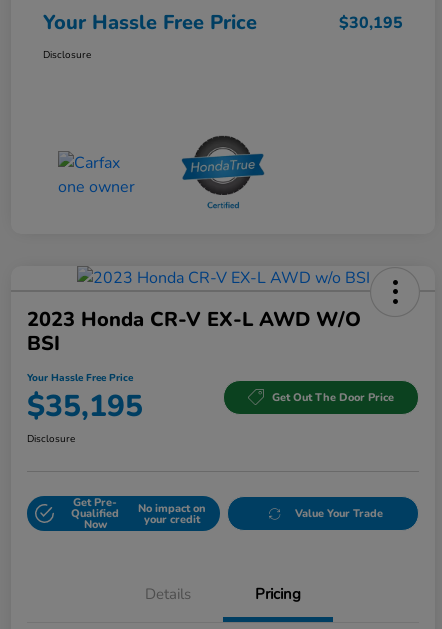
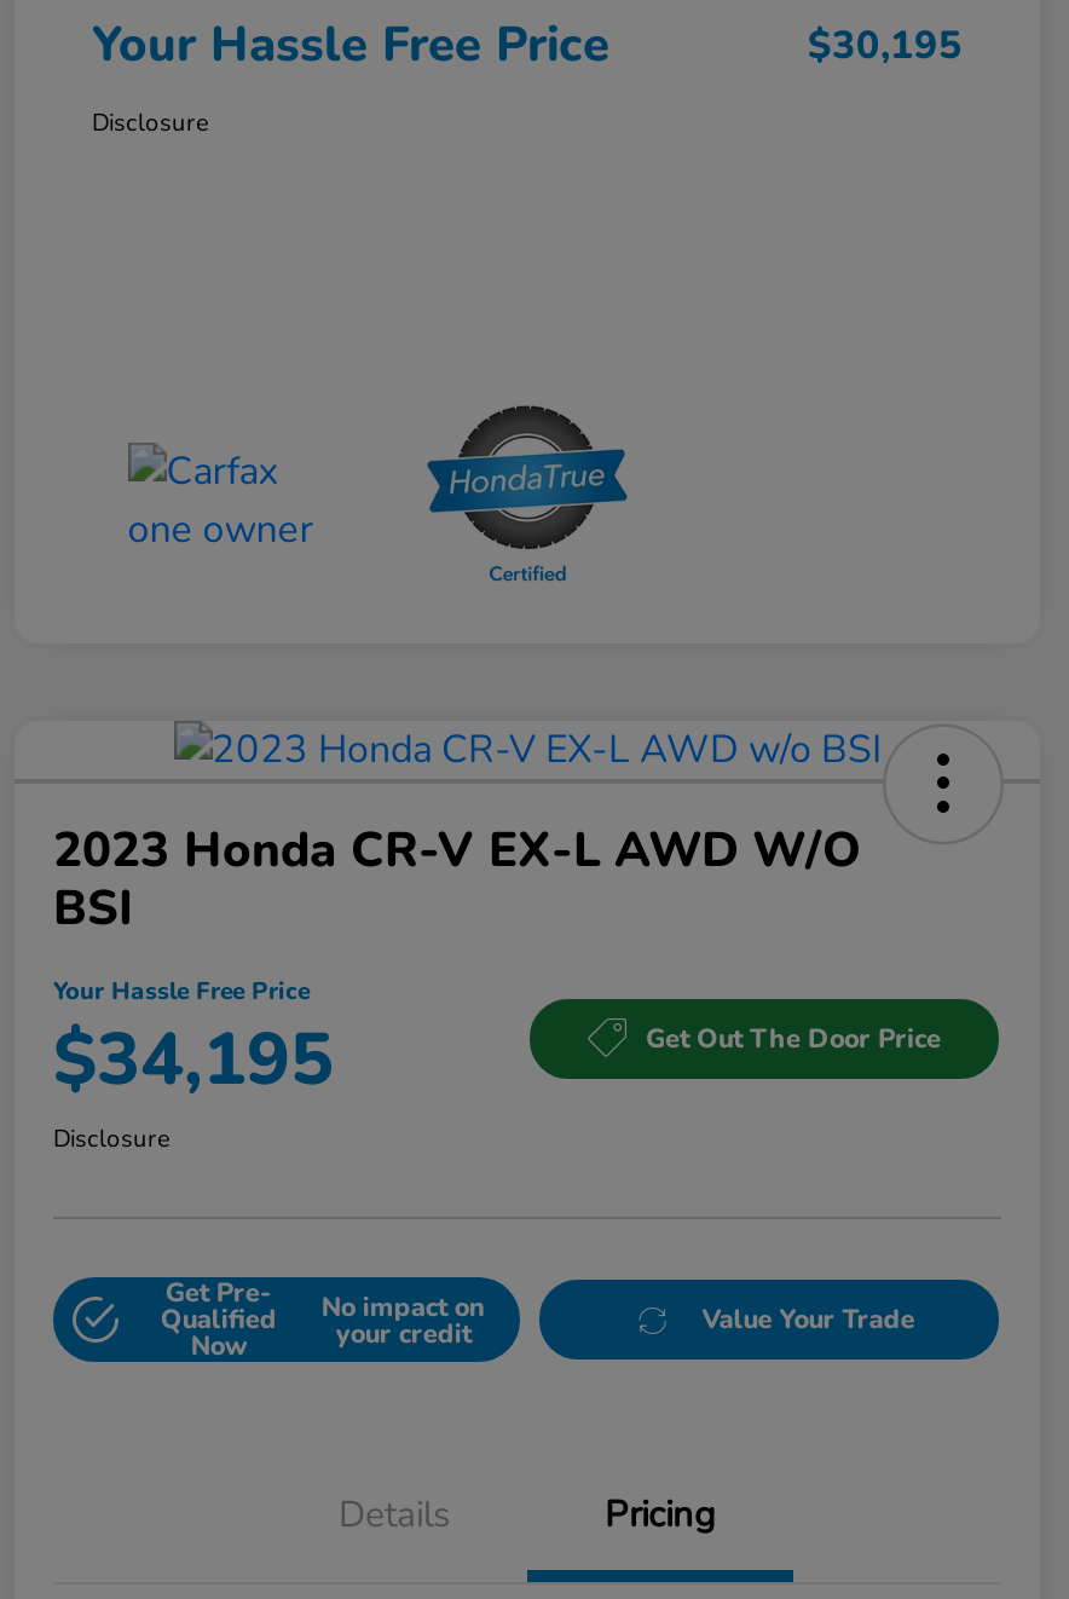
[27,386,143,427] $35,195 -> [53,1012,334,1111] $34,195

